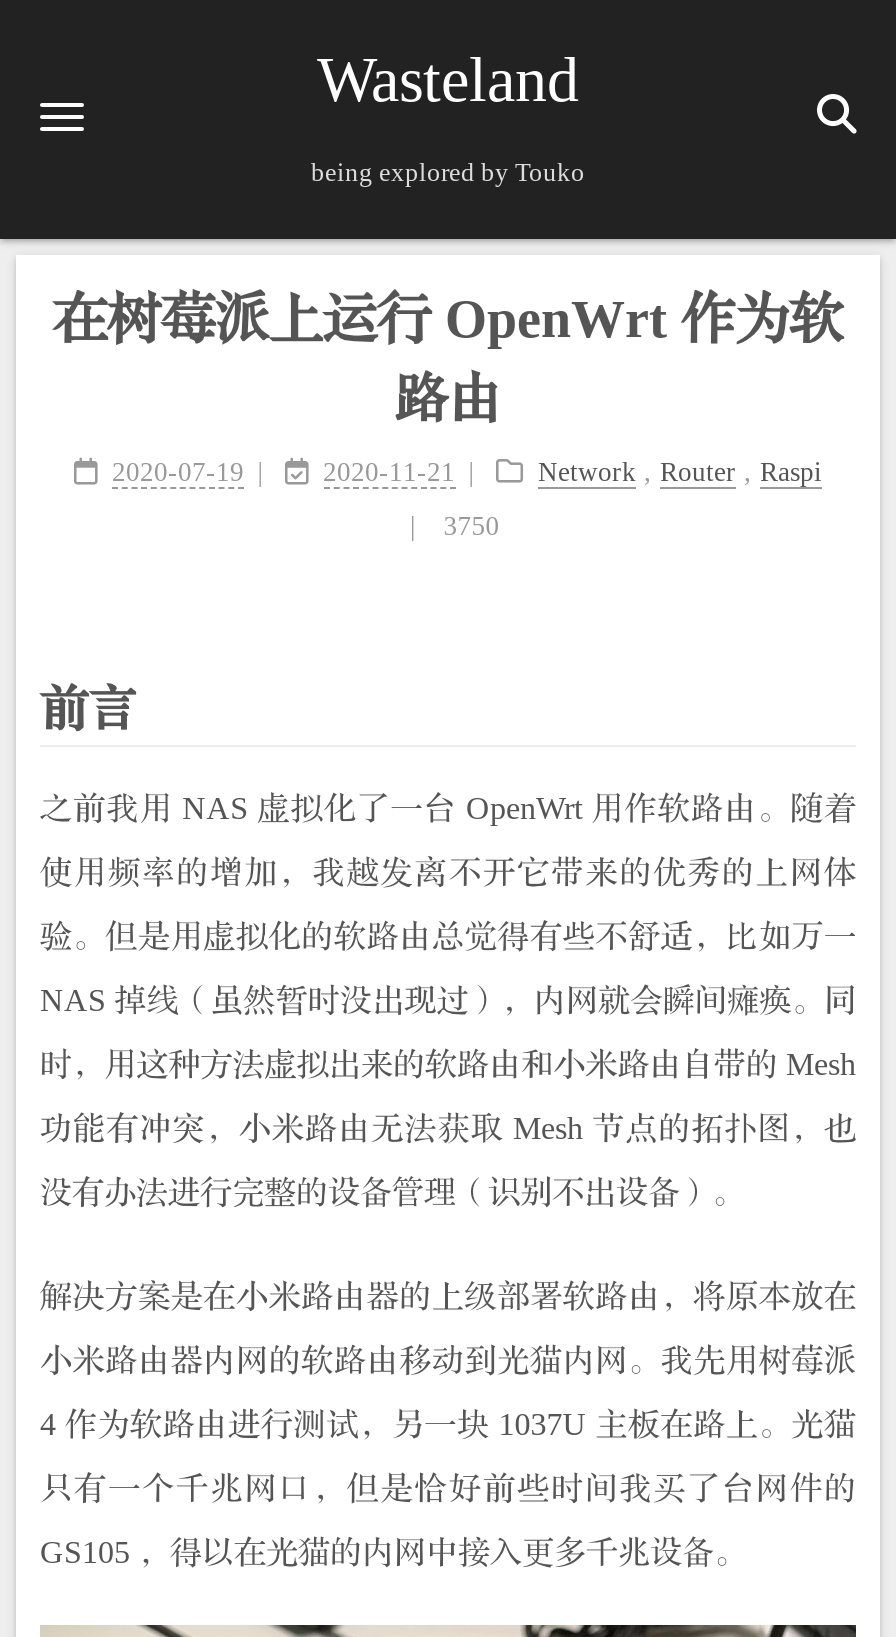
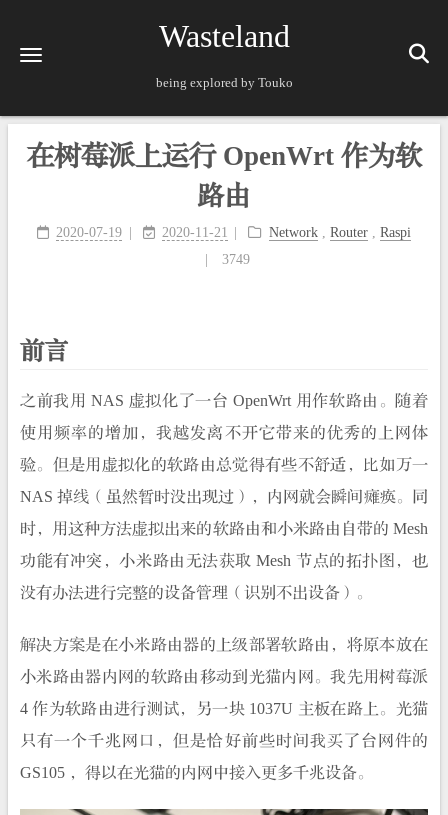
[444,511,500,541] 3750 -> [222,252,250,267] 3749

